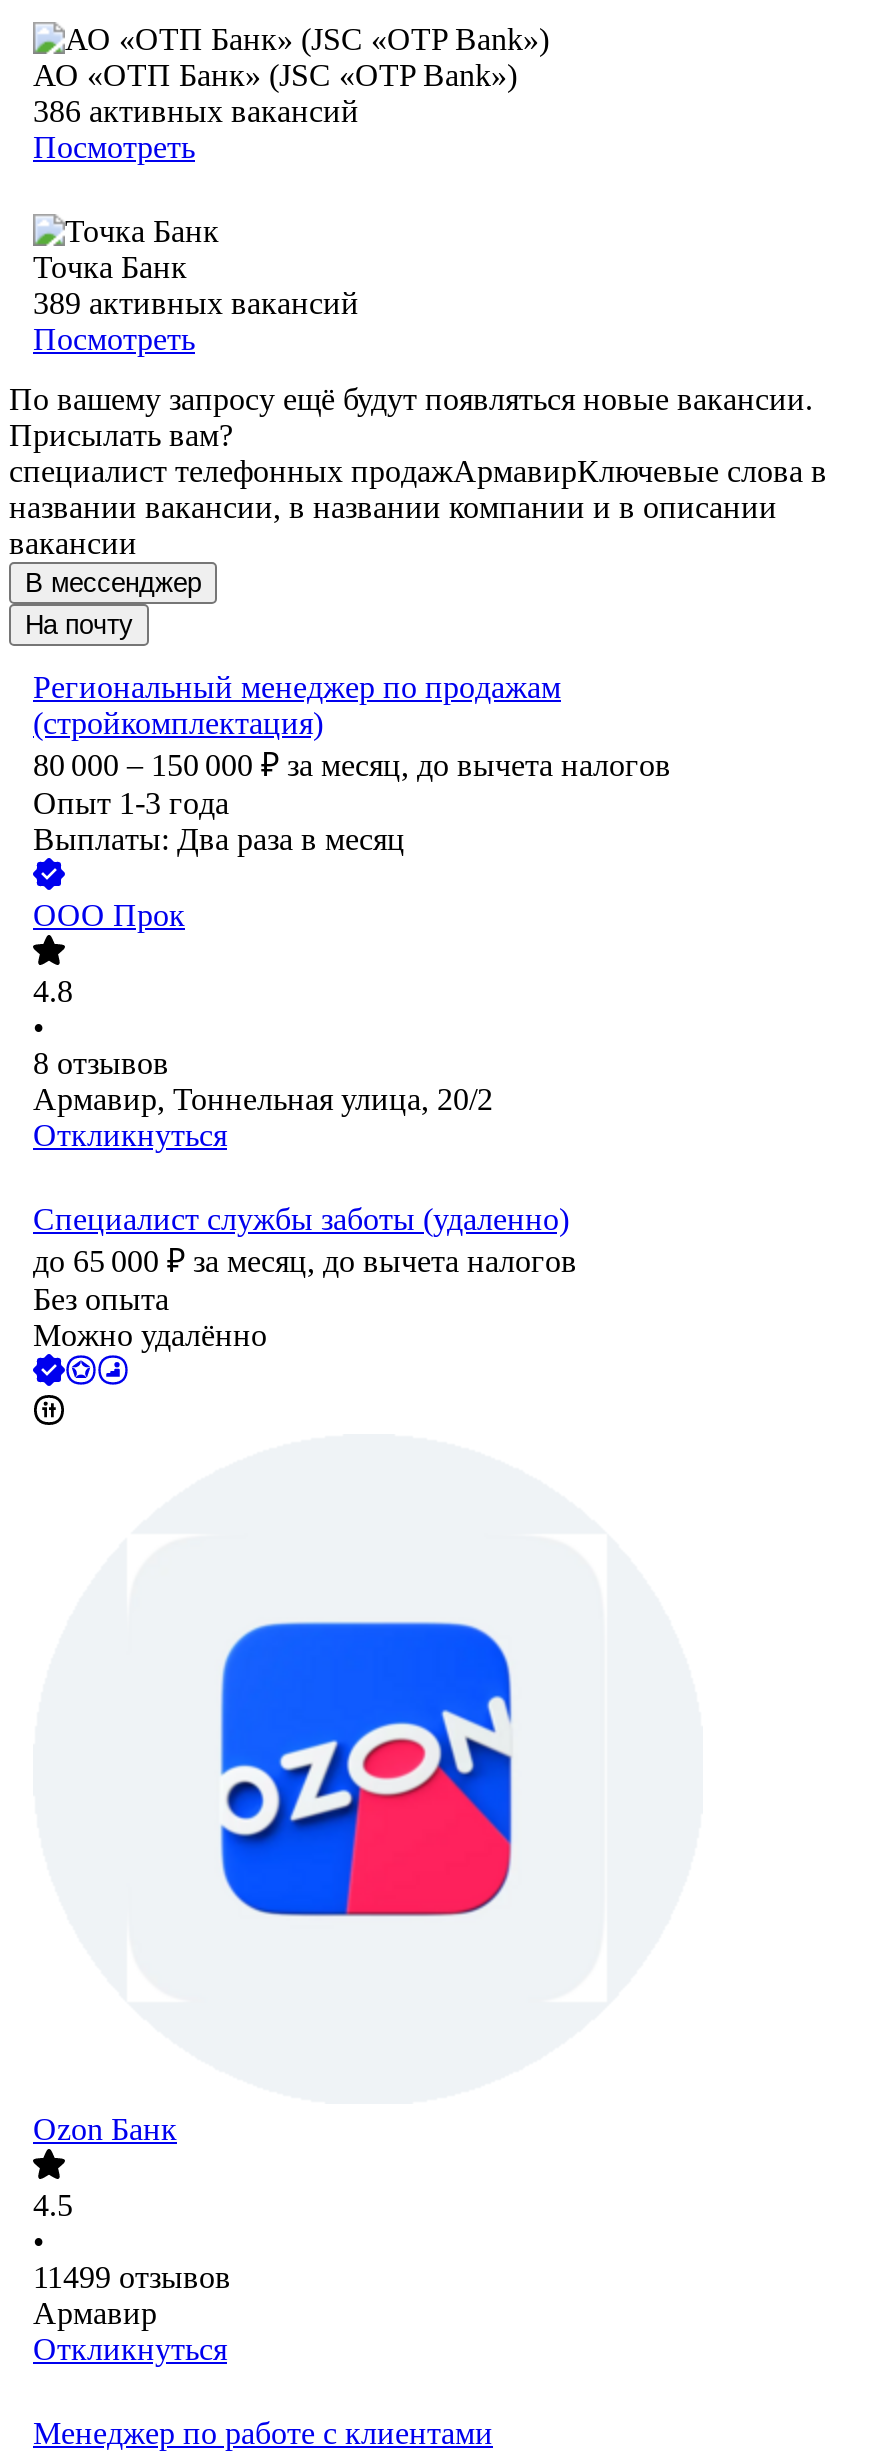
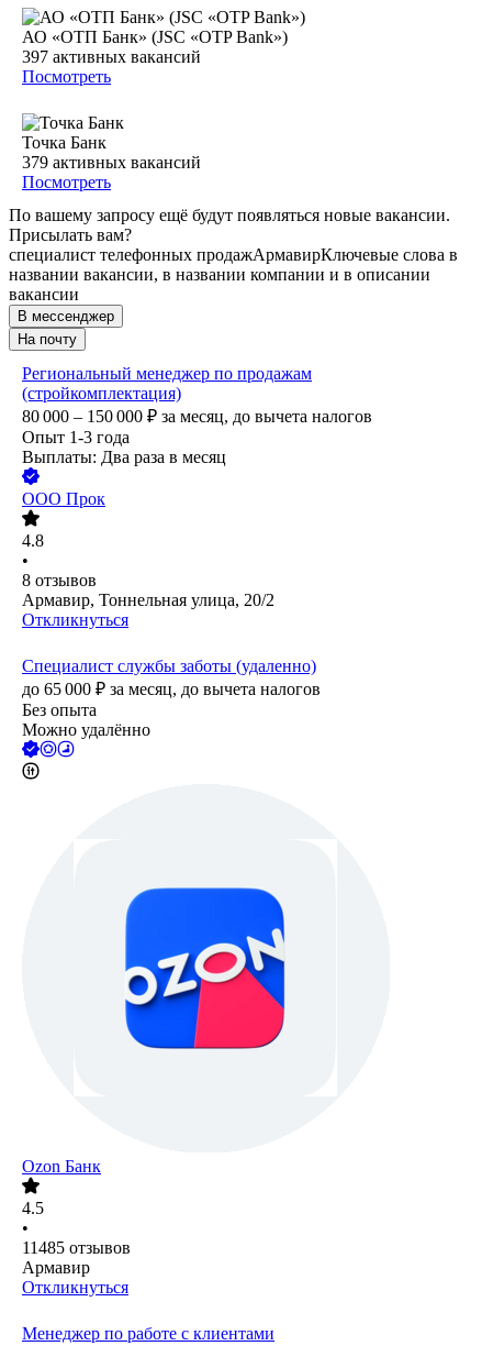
[33,95,359,129] 386 активных вакансий -> [22,48,201,66] 397 активных вакансий
[33,287,359,321] 389 активных вакансий -> [22,153,201,172] 379 активных вакансий
[33,2261,231,2295] 11499 отзывов -> [22,1239,131,1257] 11485 отзывов

